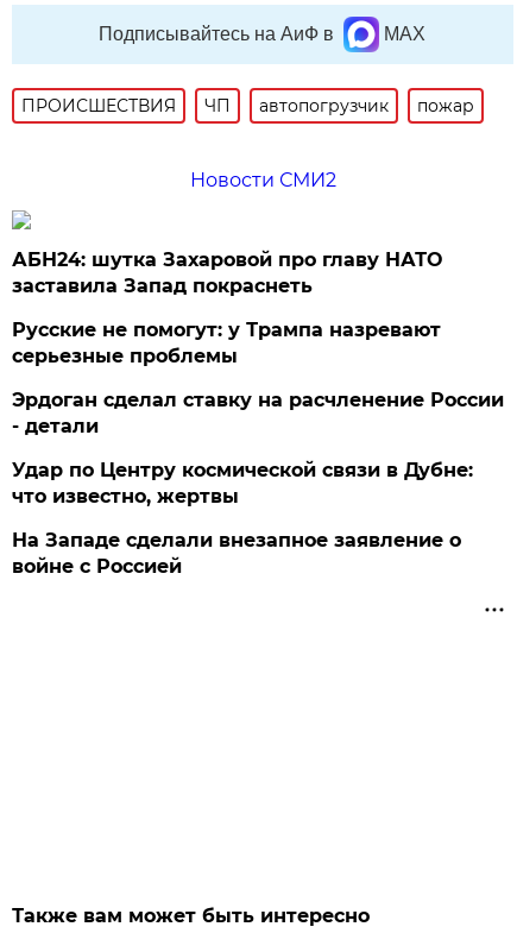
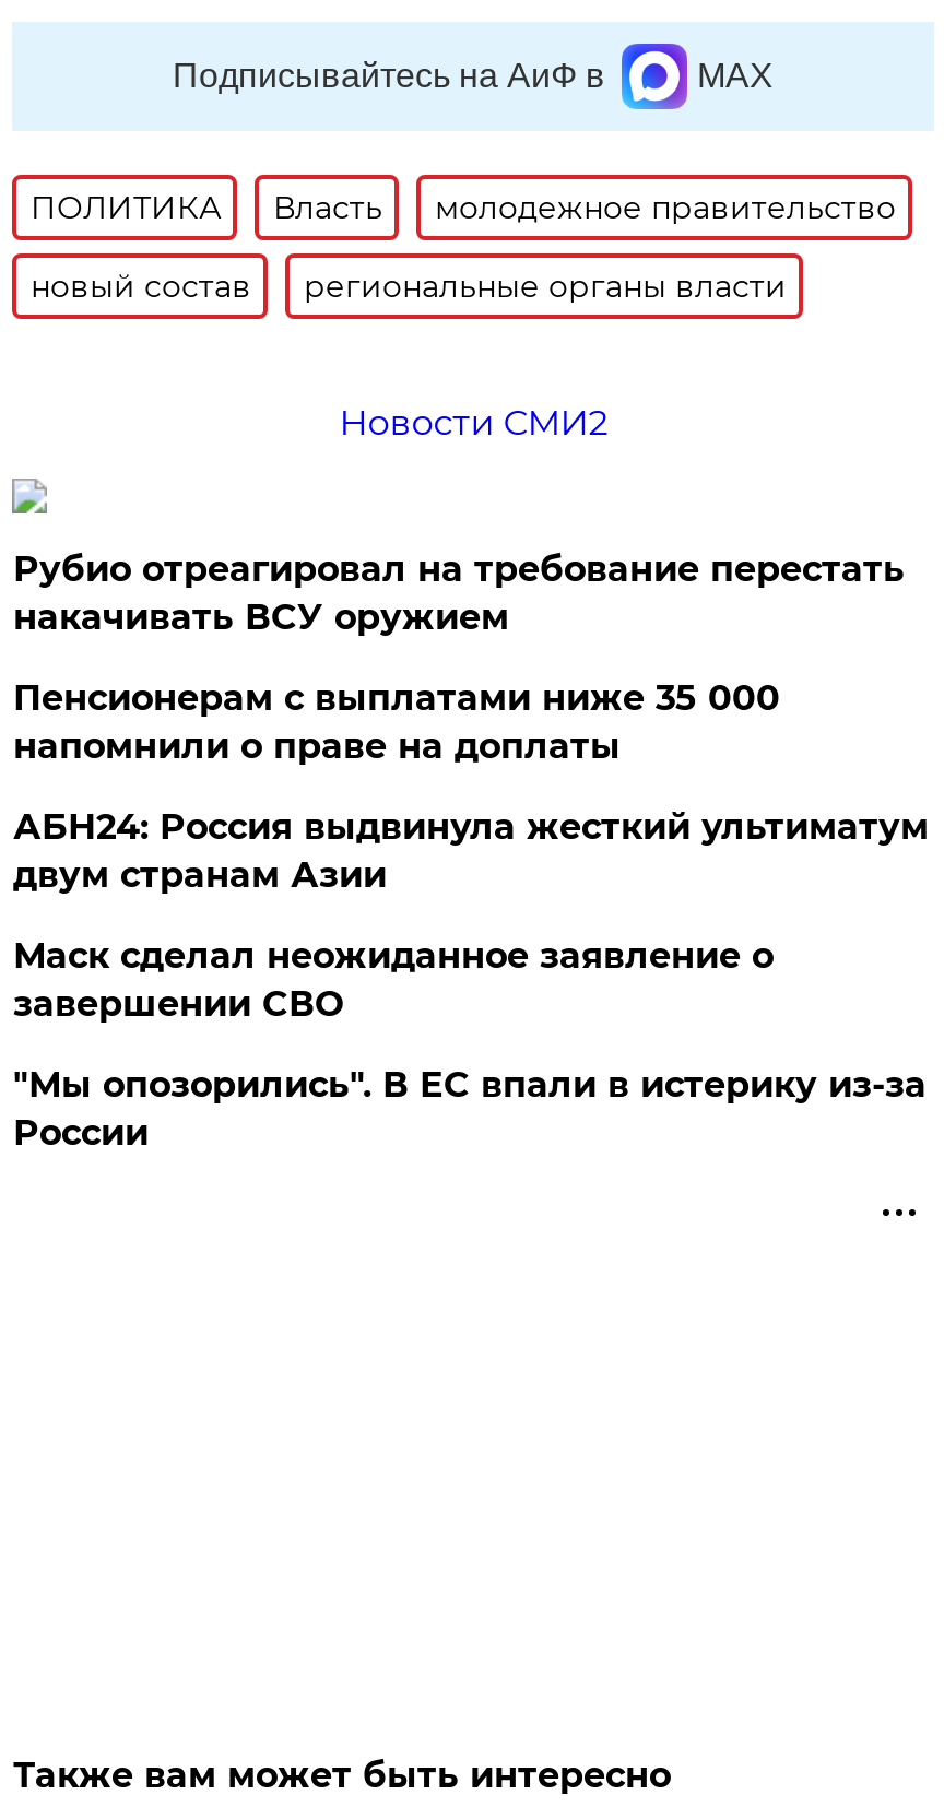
[22,95,475,116] ПРОИСШЕСТВИЯ | ЧП | автопогрузчик | пожар -> [30,188,896,306] ПОЛИТИКА | Власть | молодежное правительство | новый состав | региональные органы власти
[12,248,443,297] АБН24: шутка Захаровой про главу НАТО | заставила Запад покраснеть -> [13,548,904,638] Рубио отреагировал на требование перестать | накачивать ВСУ оружием
[12,319,441,367] Русские не помогут: у Трампа назревают | серьезные проблемы -> [13,677,780,767] Пенсионерам с выплатами ниже 35 000 | напомнили о праве на доплаты
[12,389,504,437] Эрдоган сделал ставку на расчленение России | - детали -> [13,806,928,896] АБН24: Россия выдвинула жесткий ультиматум | двум странам Азии
[12,459,474,508] Удар по Центру космической связи в Дубне: | что известно, жертвы -> [13,935,773,1025] Маск сделал неожиданное заявление о | завершении СВО
[12,529,462,578] На Западе сделали внезапное заявление о | войне с Россией -> [13,1064,926,1154] "Мы опозорились". В ЕС впали в истерику из-за | России

